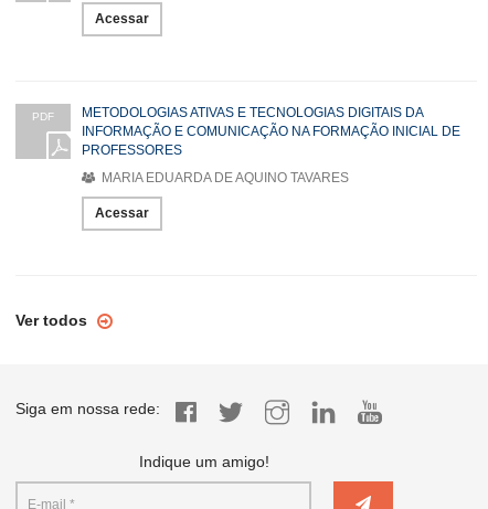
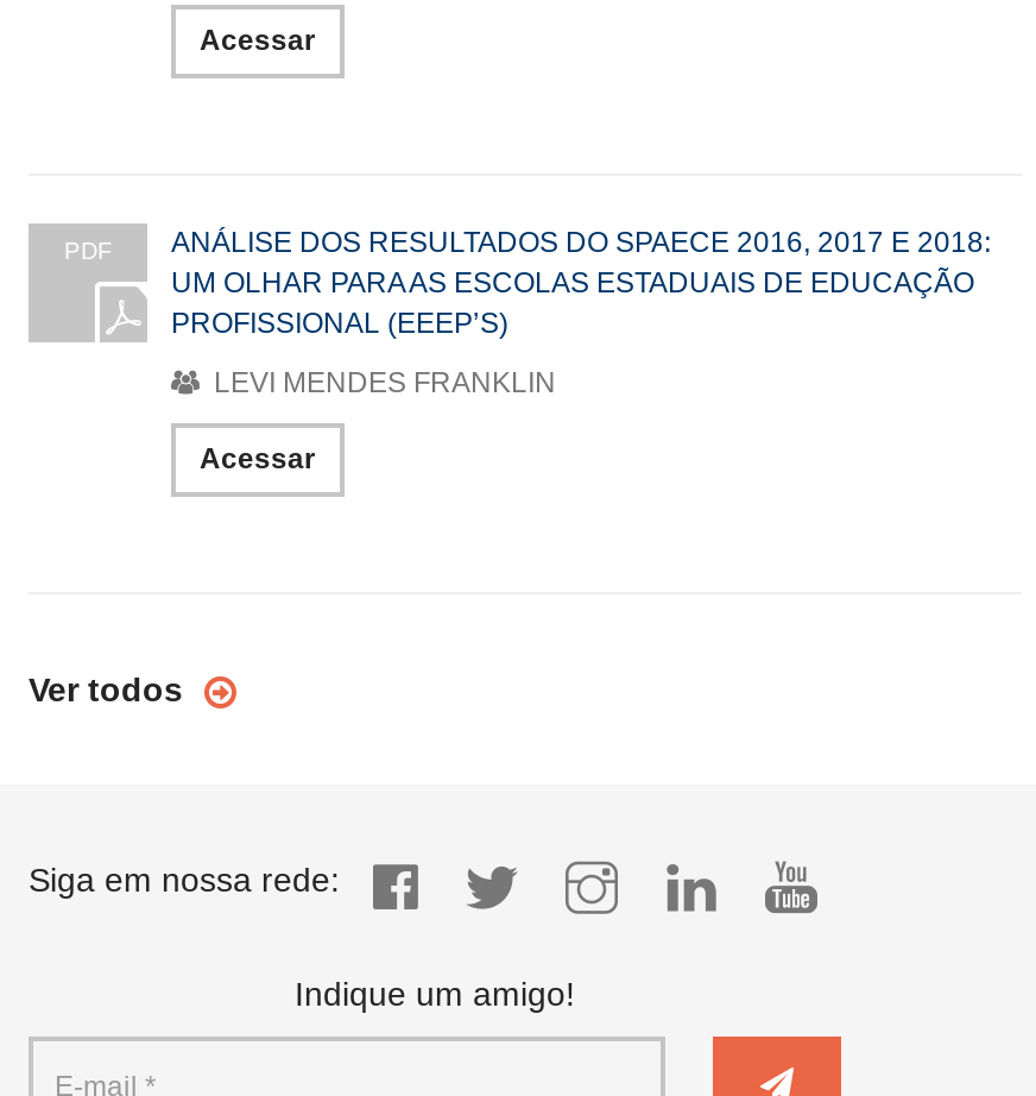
[82,105,460,158] METODOLOGIAS ATIVAS E TECNOLOGIAS DIGITAIS DA | INFORMAÇÃO E COMUNICAÇÃO NA FORMAÇÃO INICIAL DE | PROFESSORES -> [171,226,991,340] ANÁLISE DOS RESULTADOS DO SPAECE 2016, 2017 E 2018: | UM OLHAR PARA AS ESCOLAS ESTADUAIS DE EDUCAÇÃO | PROFISSIONAL (EEEP’S)
[98,170,349,186] MARIA EDUARDA DE AQUINO TAVARES -> [207,367,556,400] LEVI MENDES FRANKLIN

